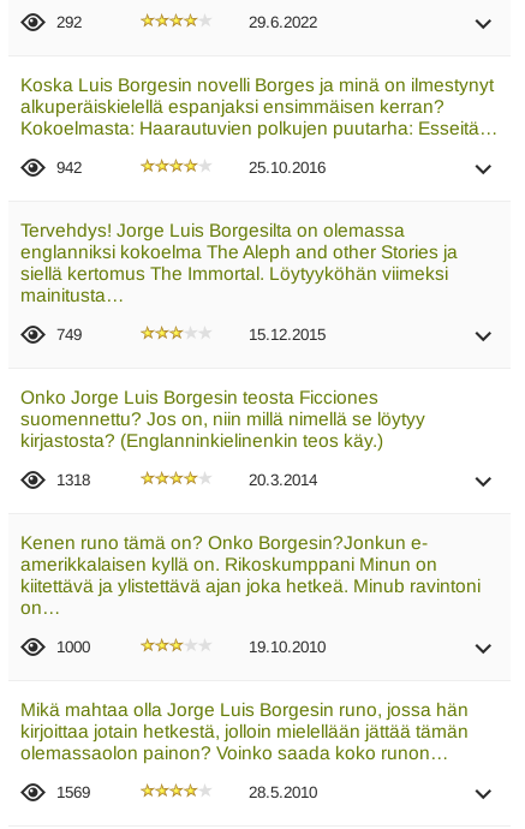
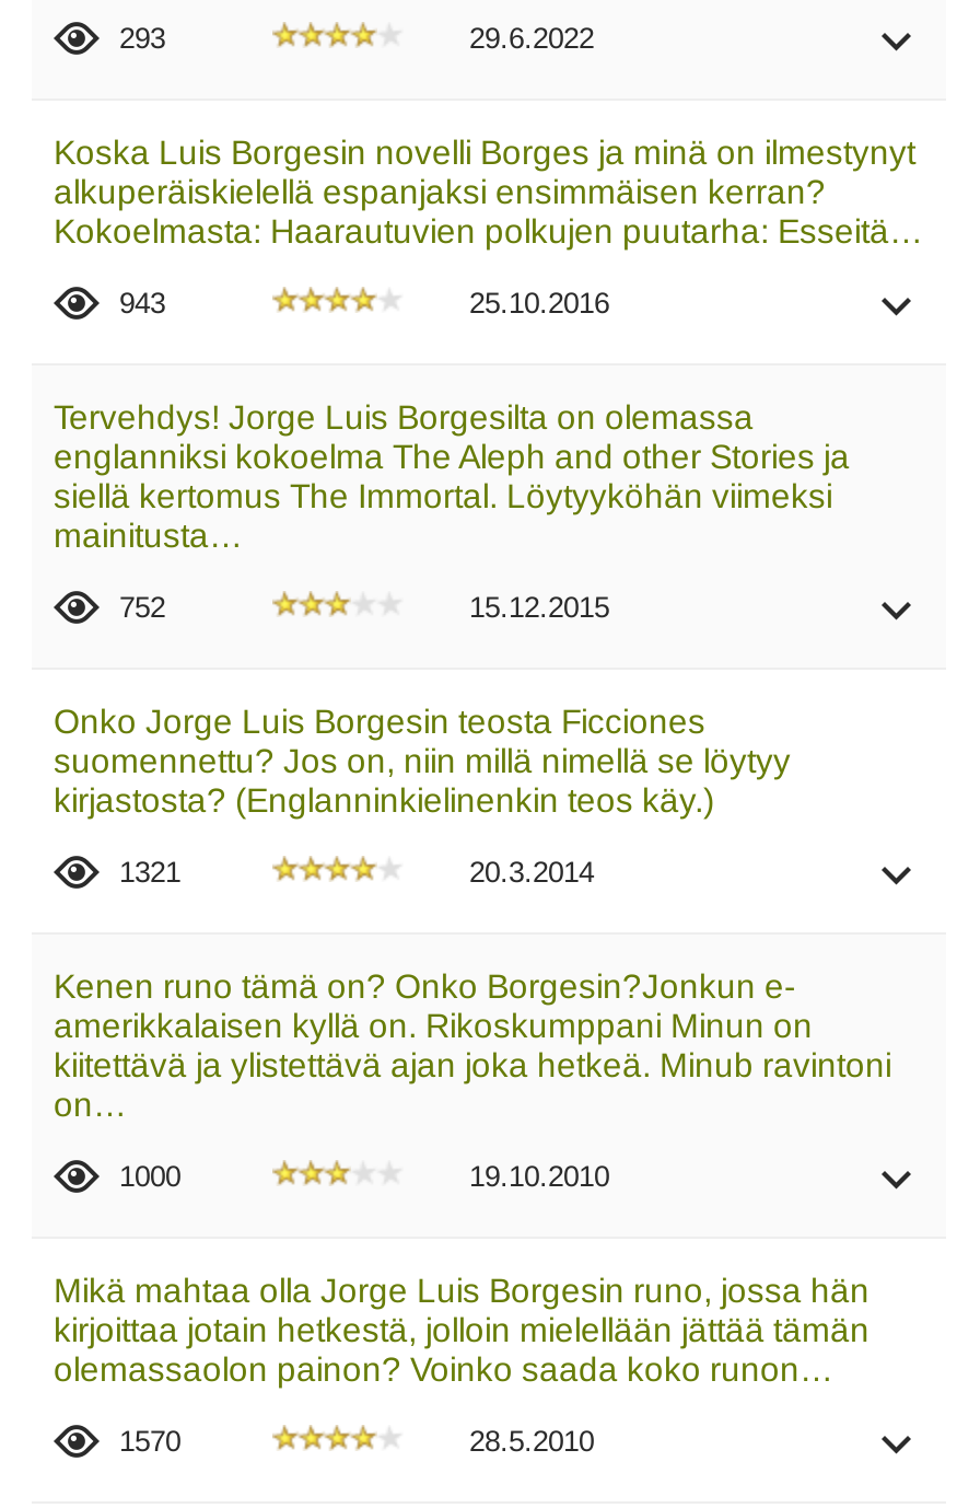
[56,13,82,31] 292 -> [119,21,165,54] 293
[56,158,82,176] 942 -> [119,286,165,318] 943
[56,325,82,343] 749 -> [119,590,165,623] 752
[56,470,90,488] 1318 -> [119,855,180,888] 1321
[56,783,90,801] 1569 -> [119,1424,180,1457] 1570

